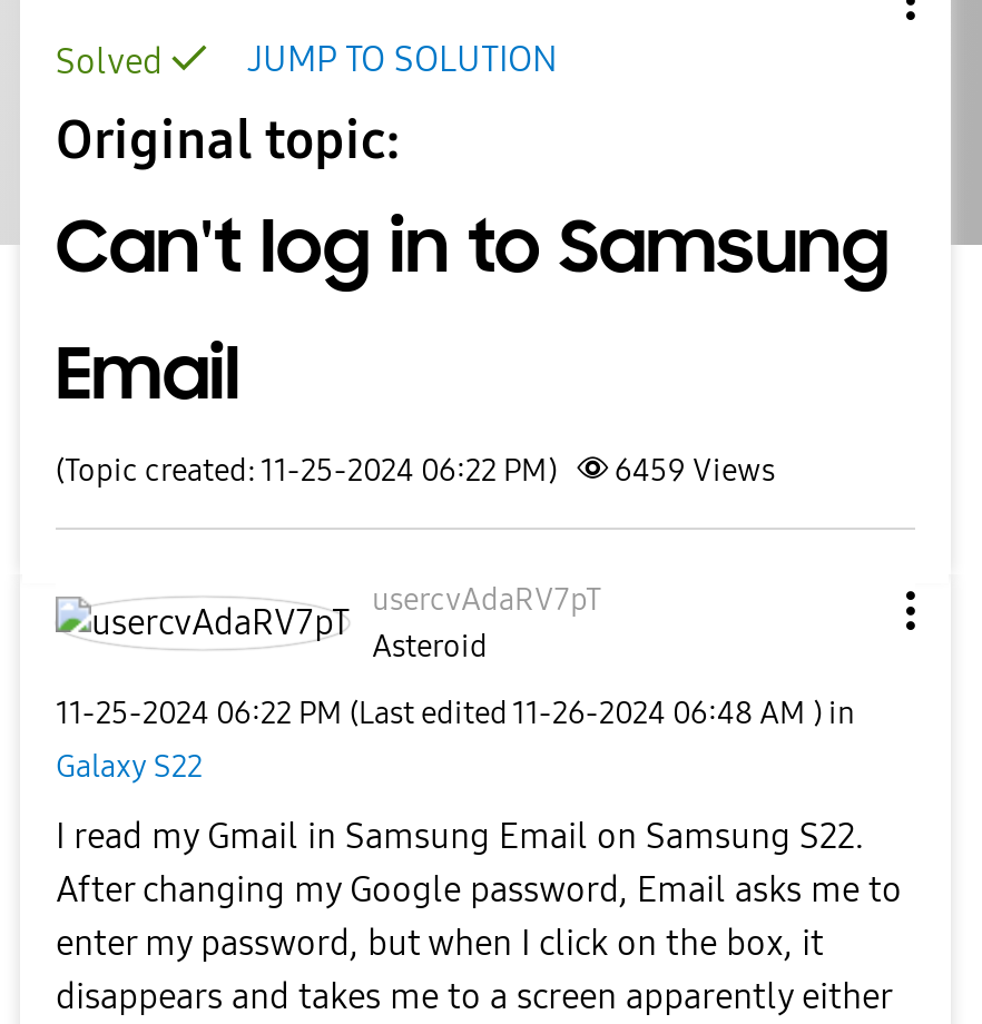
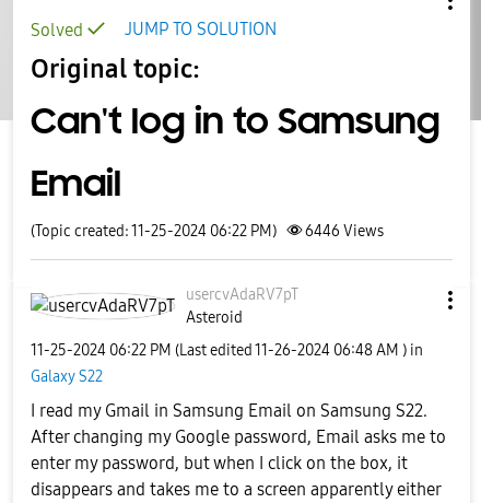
[56,452,775,490] (Topic created: 11-25-2024 06:22 PM) 6459 Views -> [31,222,384,241] (Topic created: 11-25-2024 06:22 PM) 6446 Views

